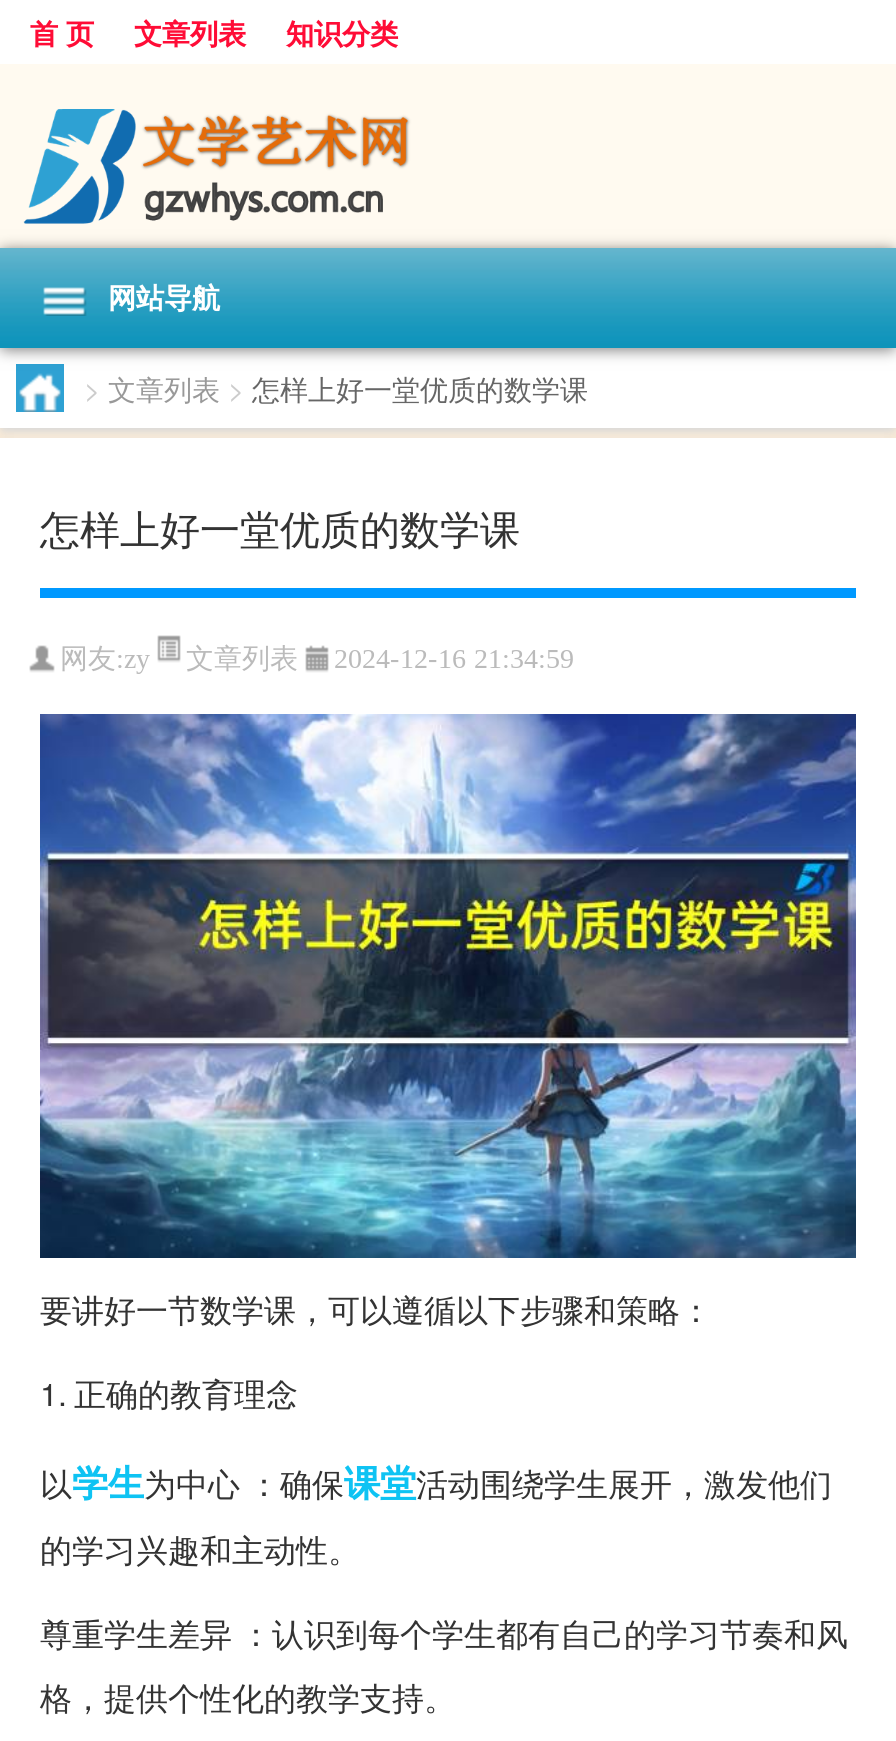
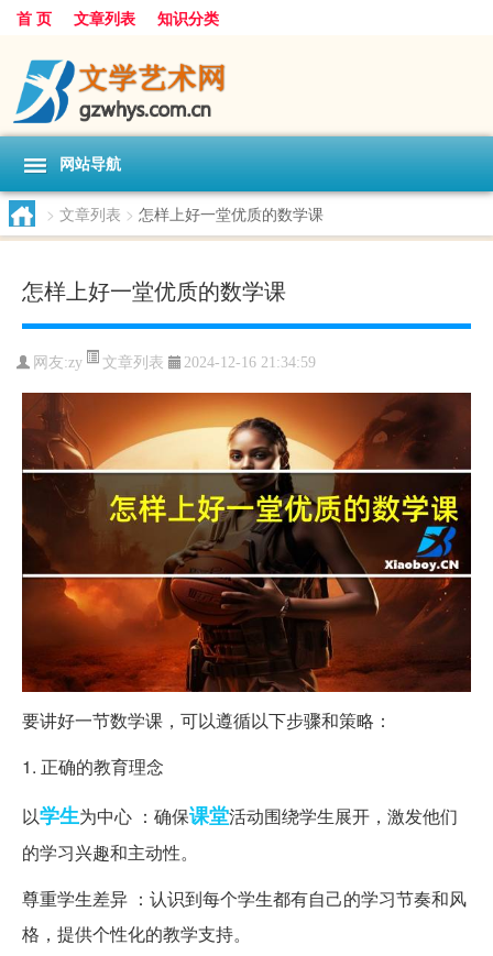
[38,712,858,1260] [image] -> [21,392,472,693] [image]

